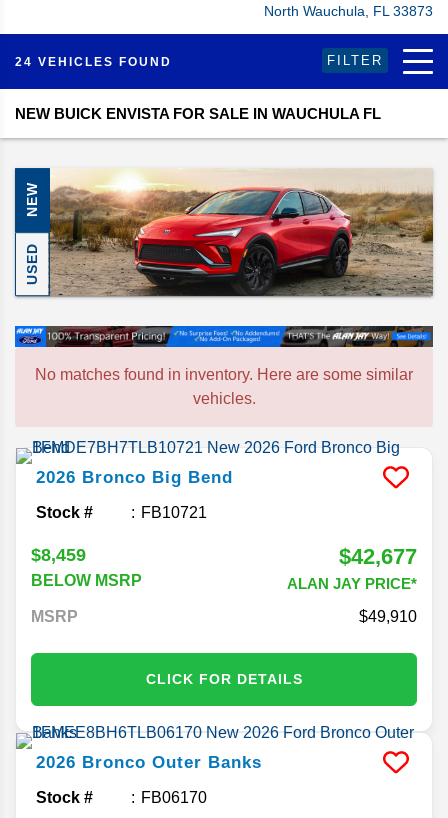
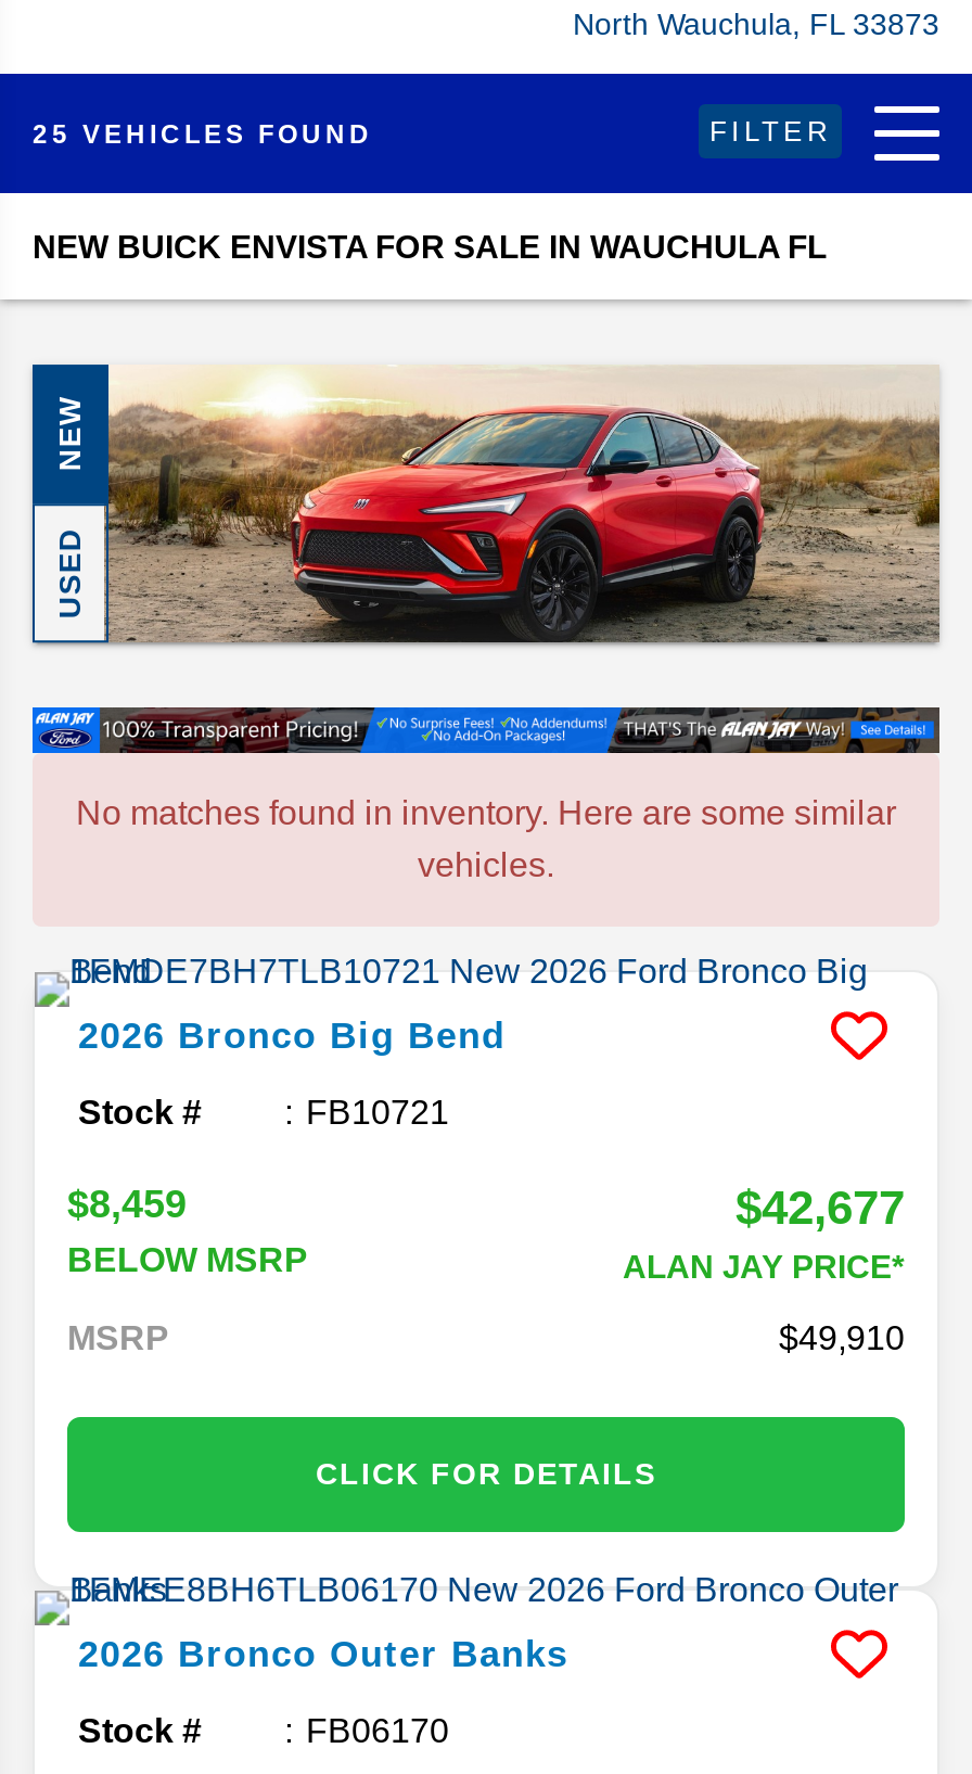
[15,55,172,69] 24 VEHICLES FOUND -> [33,120,373,150] 25 VEHICLES FOUND

